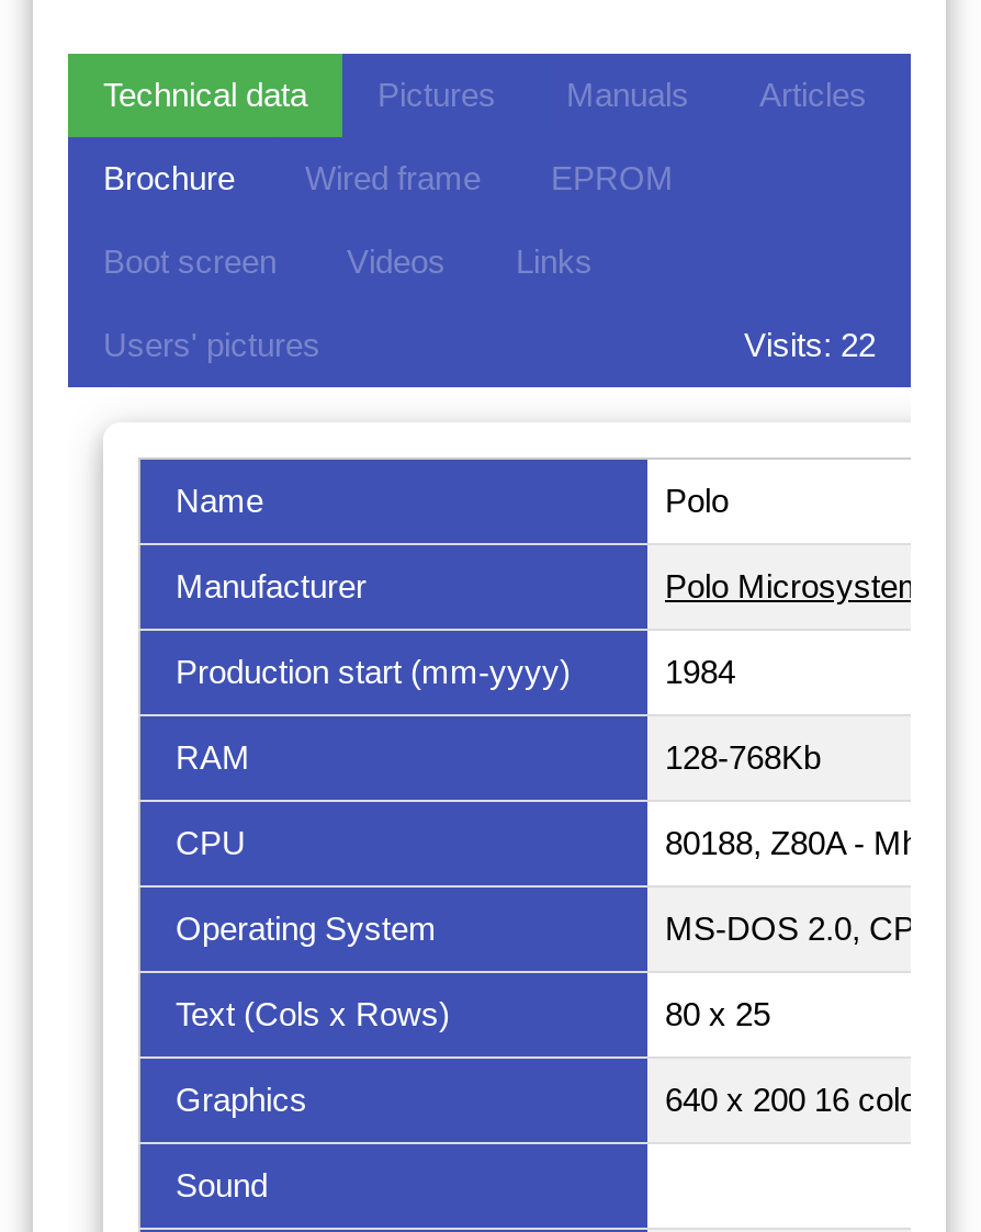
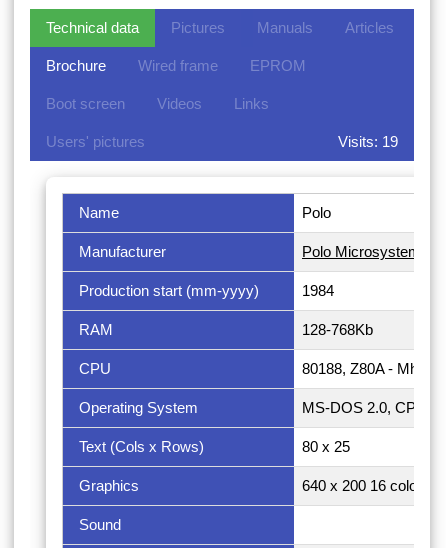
[744,325,876,362] Visits: 22 -> [338,133,398,150] Visits: 19

